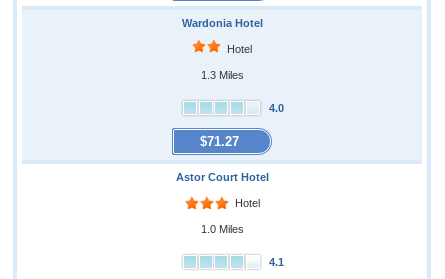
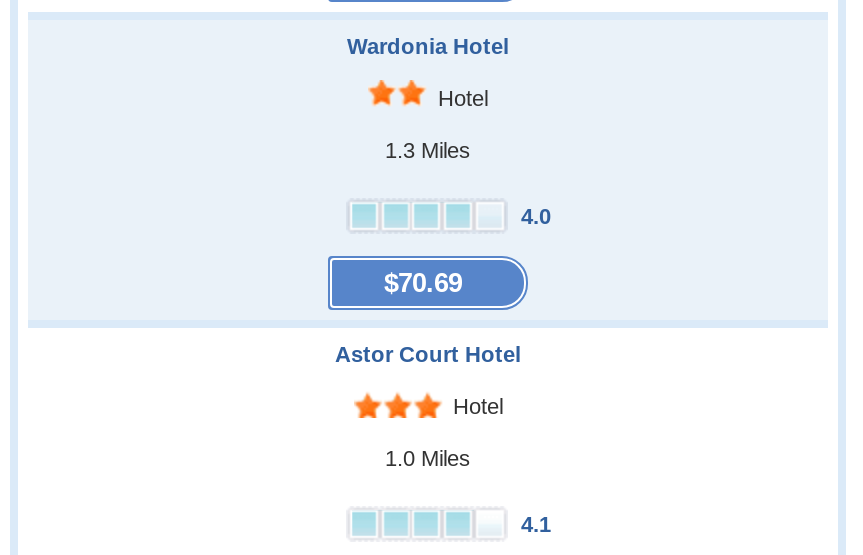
[200,134,239,149] $71.27 -> [384,268,462,298] $70.69

